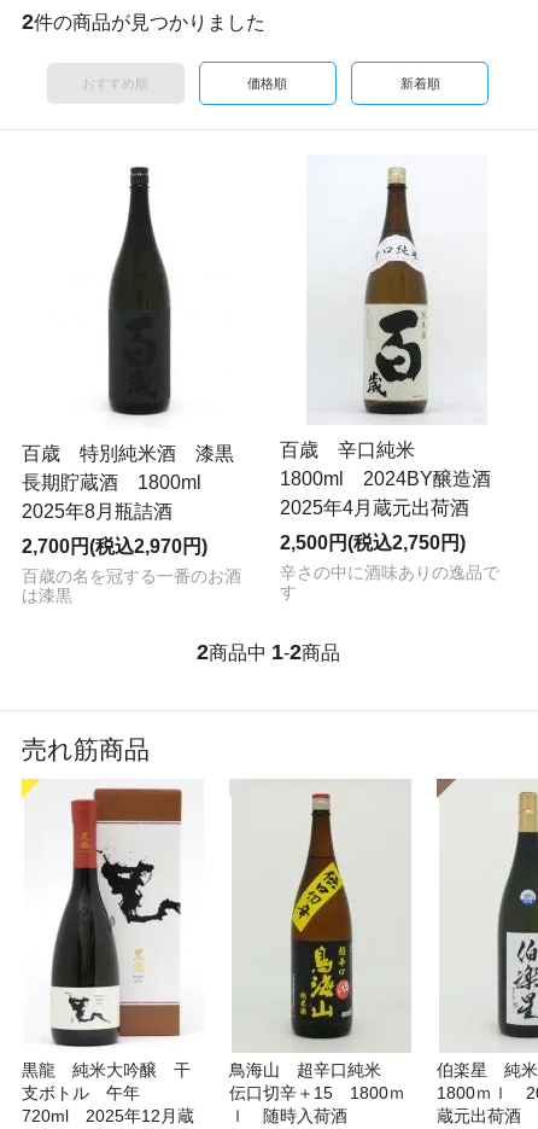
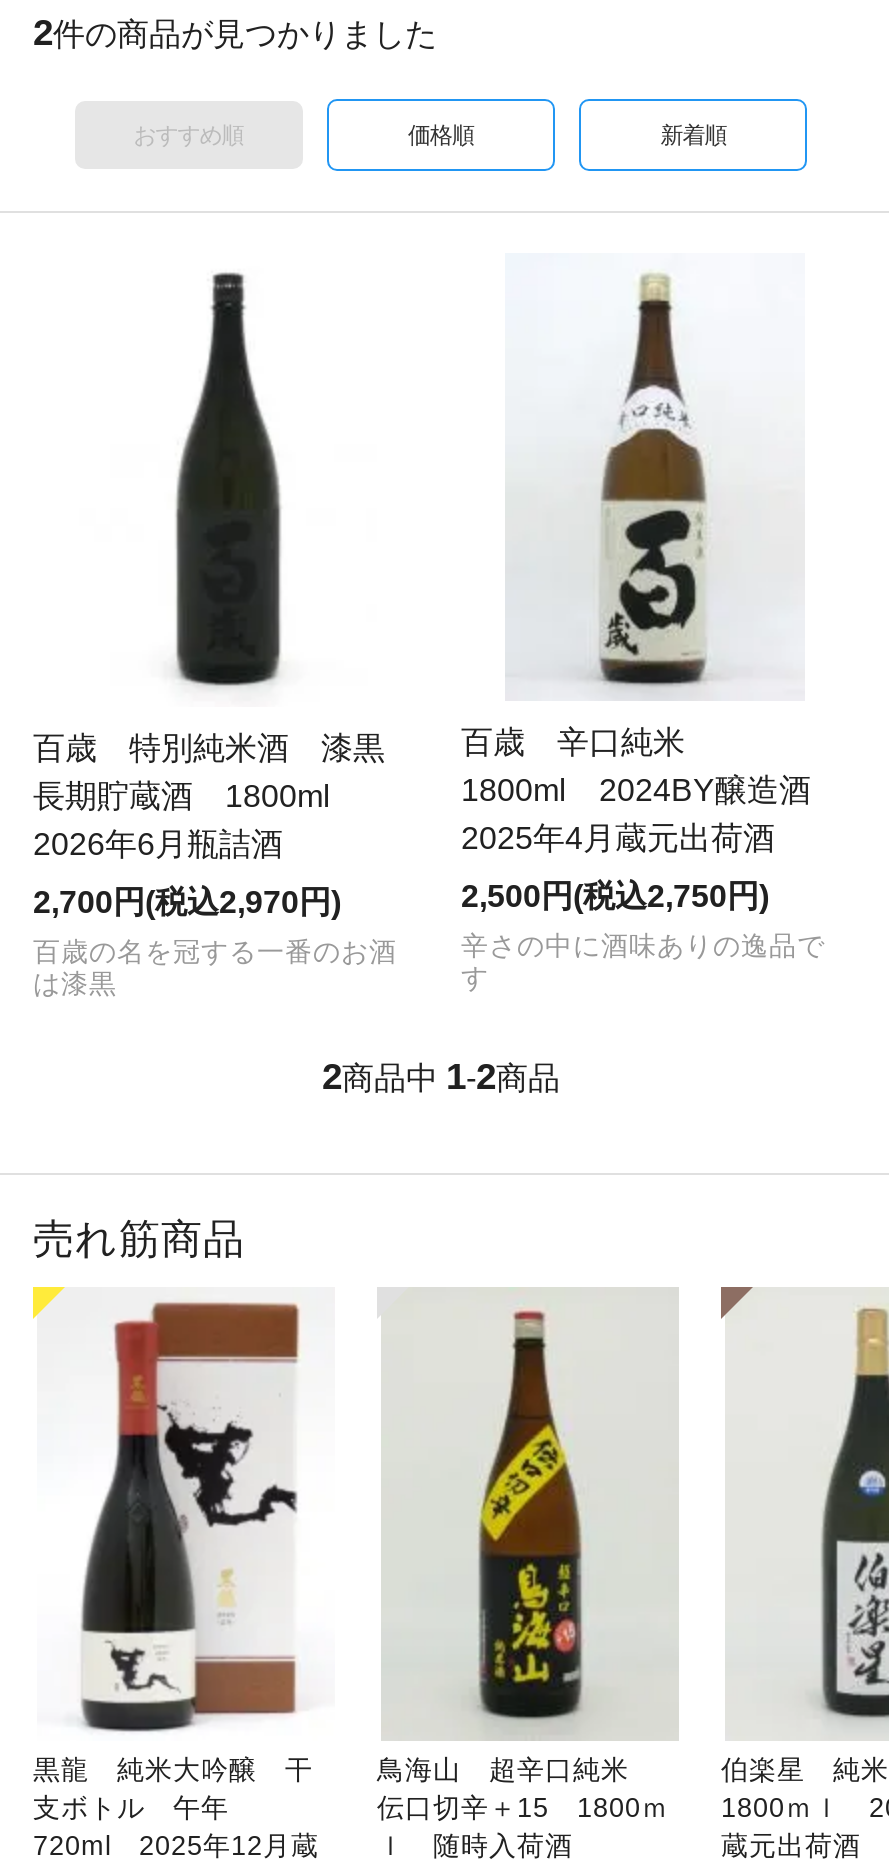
[22,501,172,522] 2025年8月瓶詰酒 -> [33,827,283,861] 2026年6月瓶詰酒

